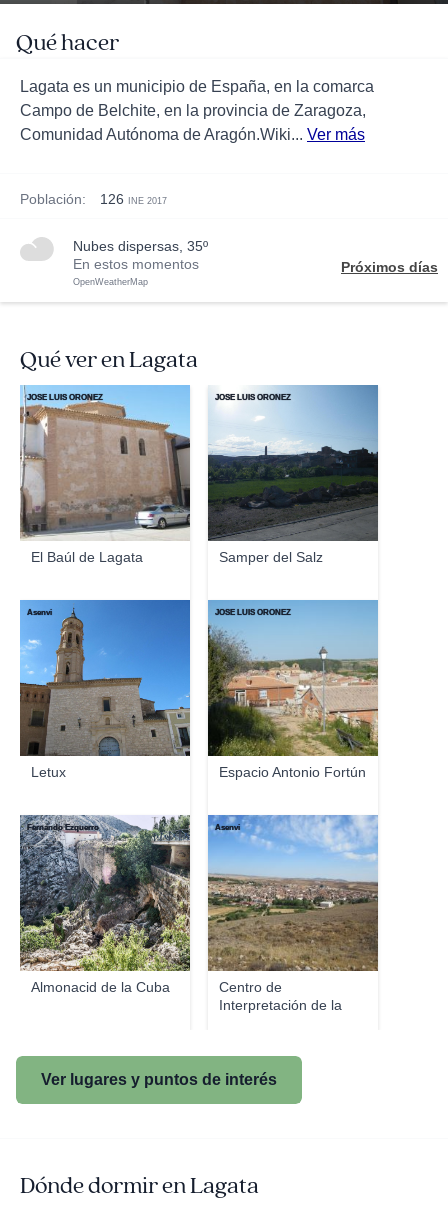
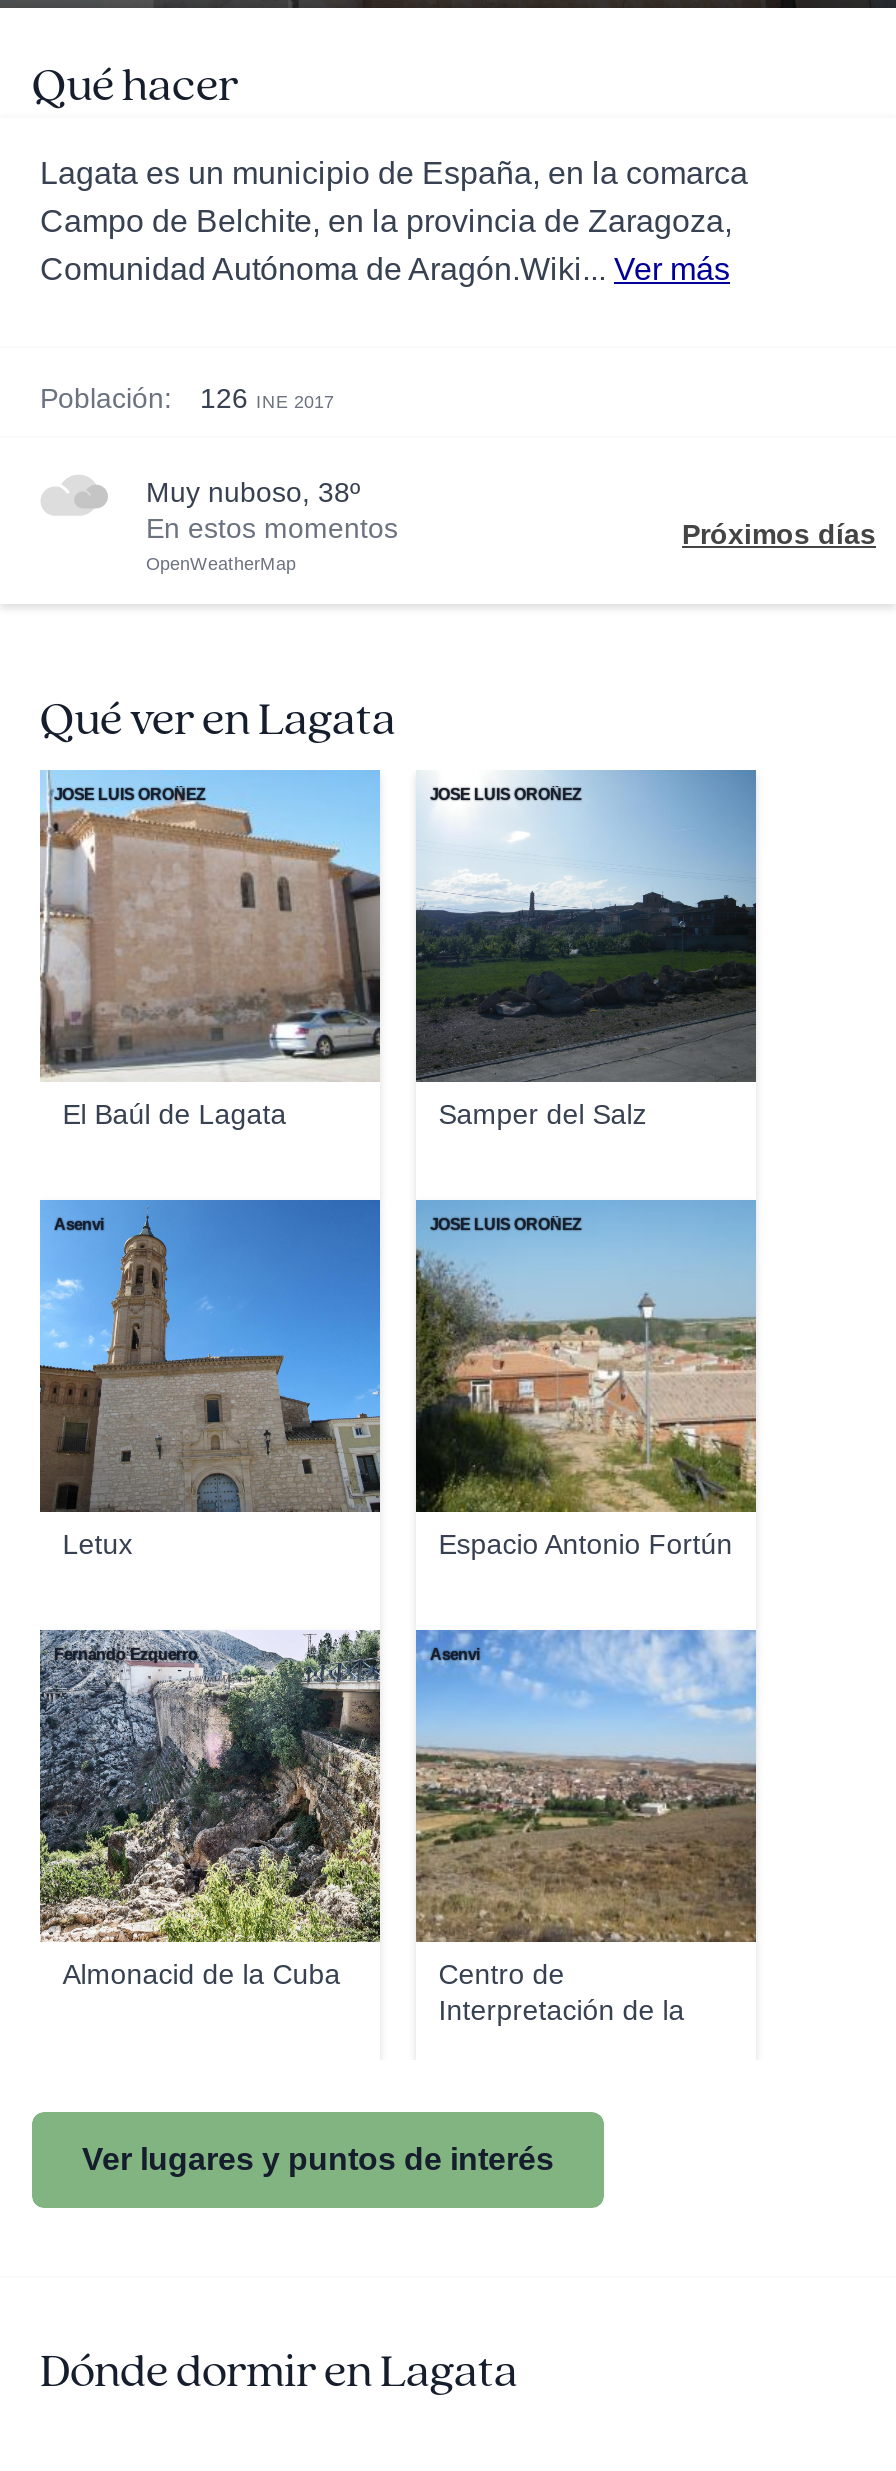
[83,238,208,254] nubes dispersas, 35º -> [170,476,360,508] muy nuboso, 38º

